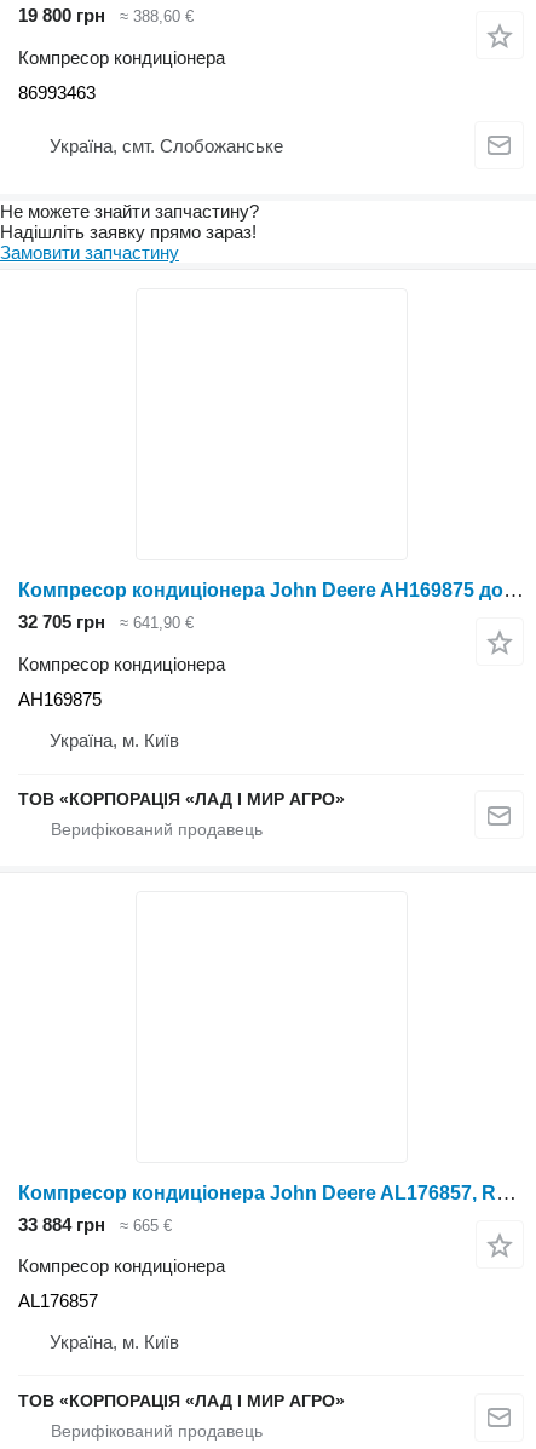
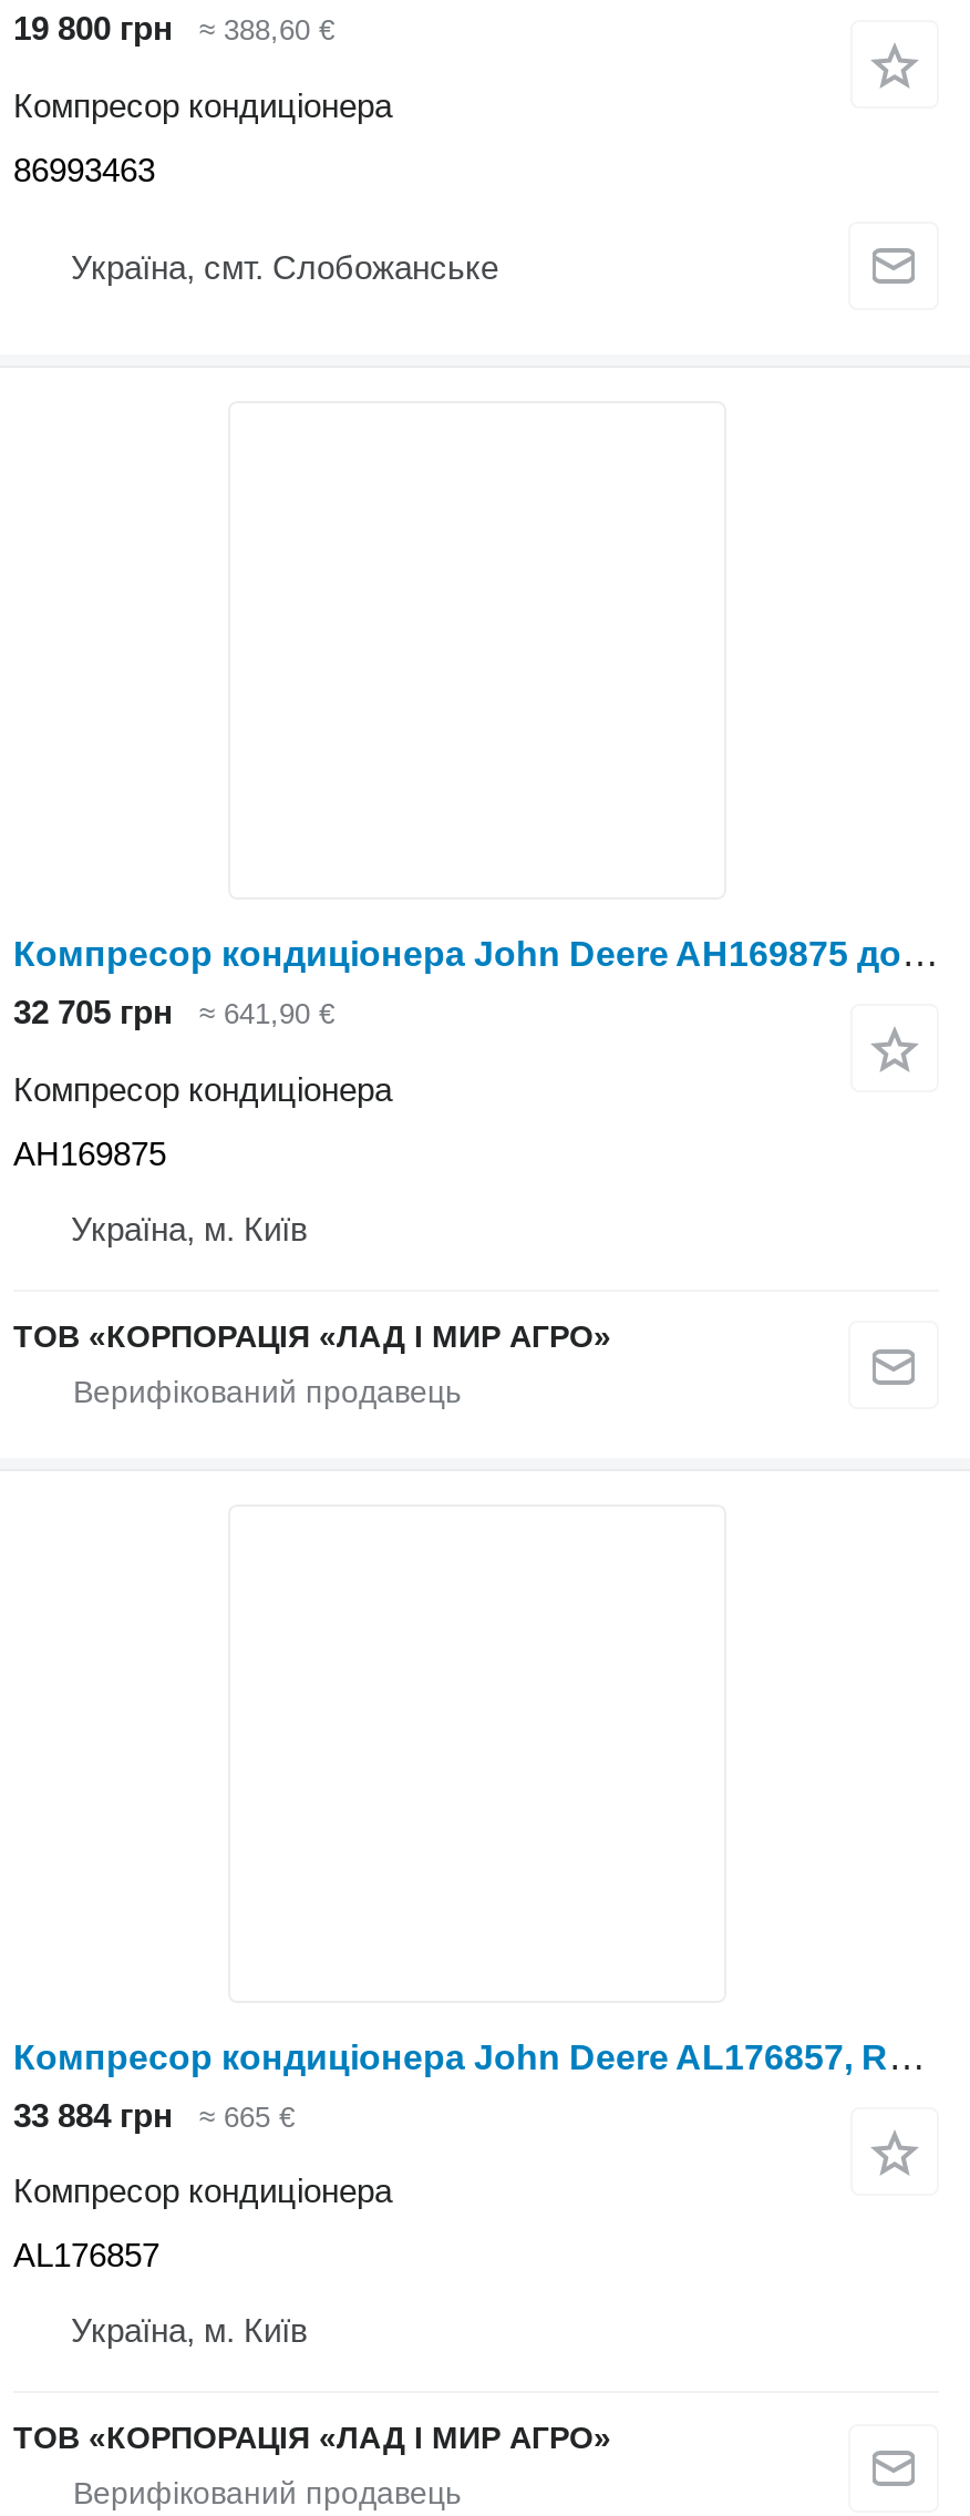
[0,201,259,263] Не можете знайти запчастину? | Надішліть заявку прямо зараз! | Замовити запчастину -> none

